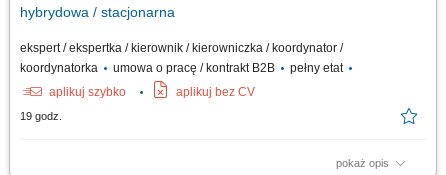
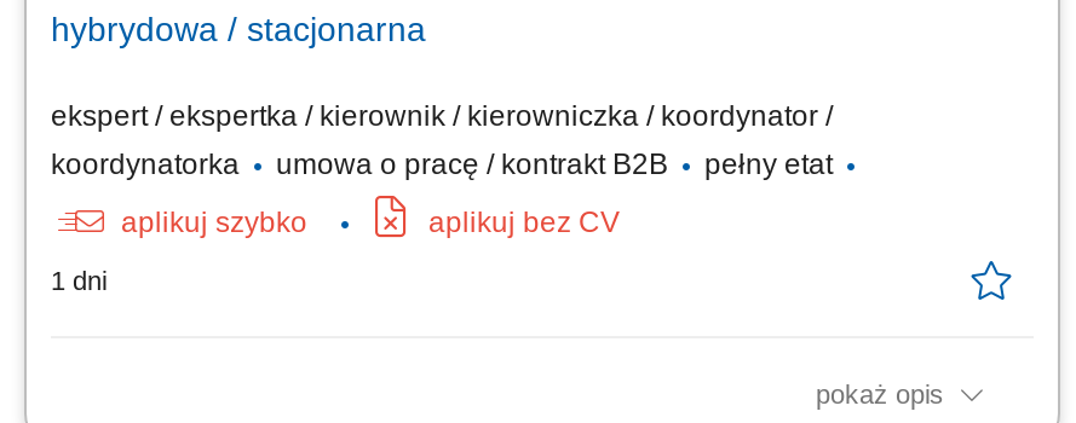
[20,110,62,122] 19 godz. -> [51,266,107,295] 1 dni

